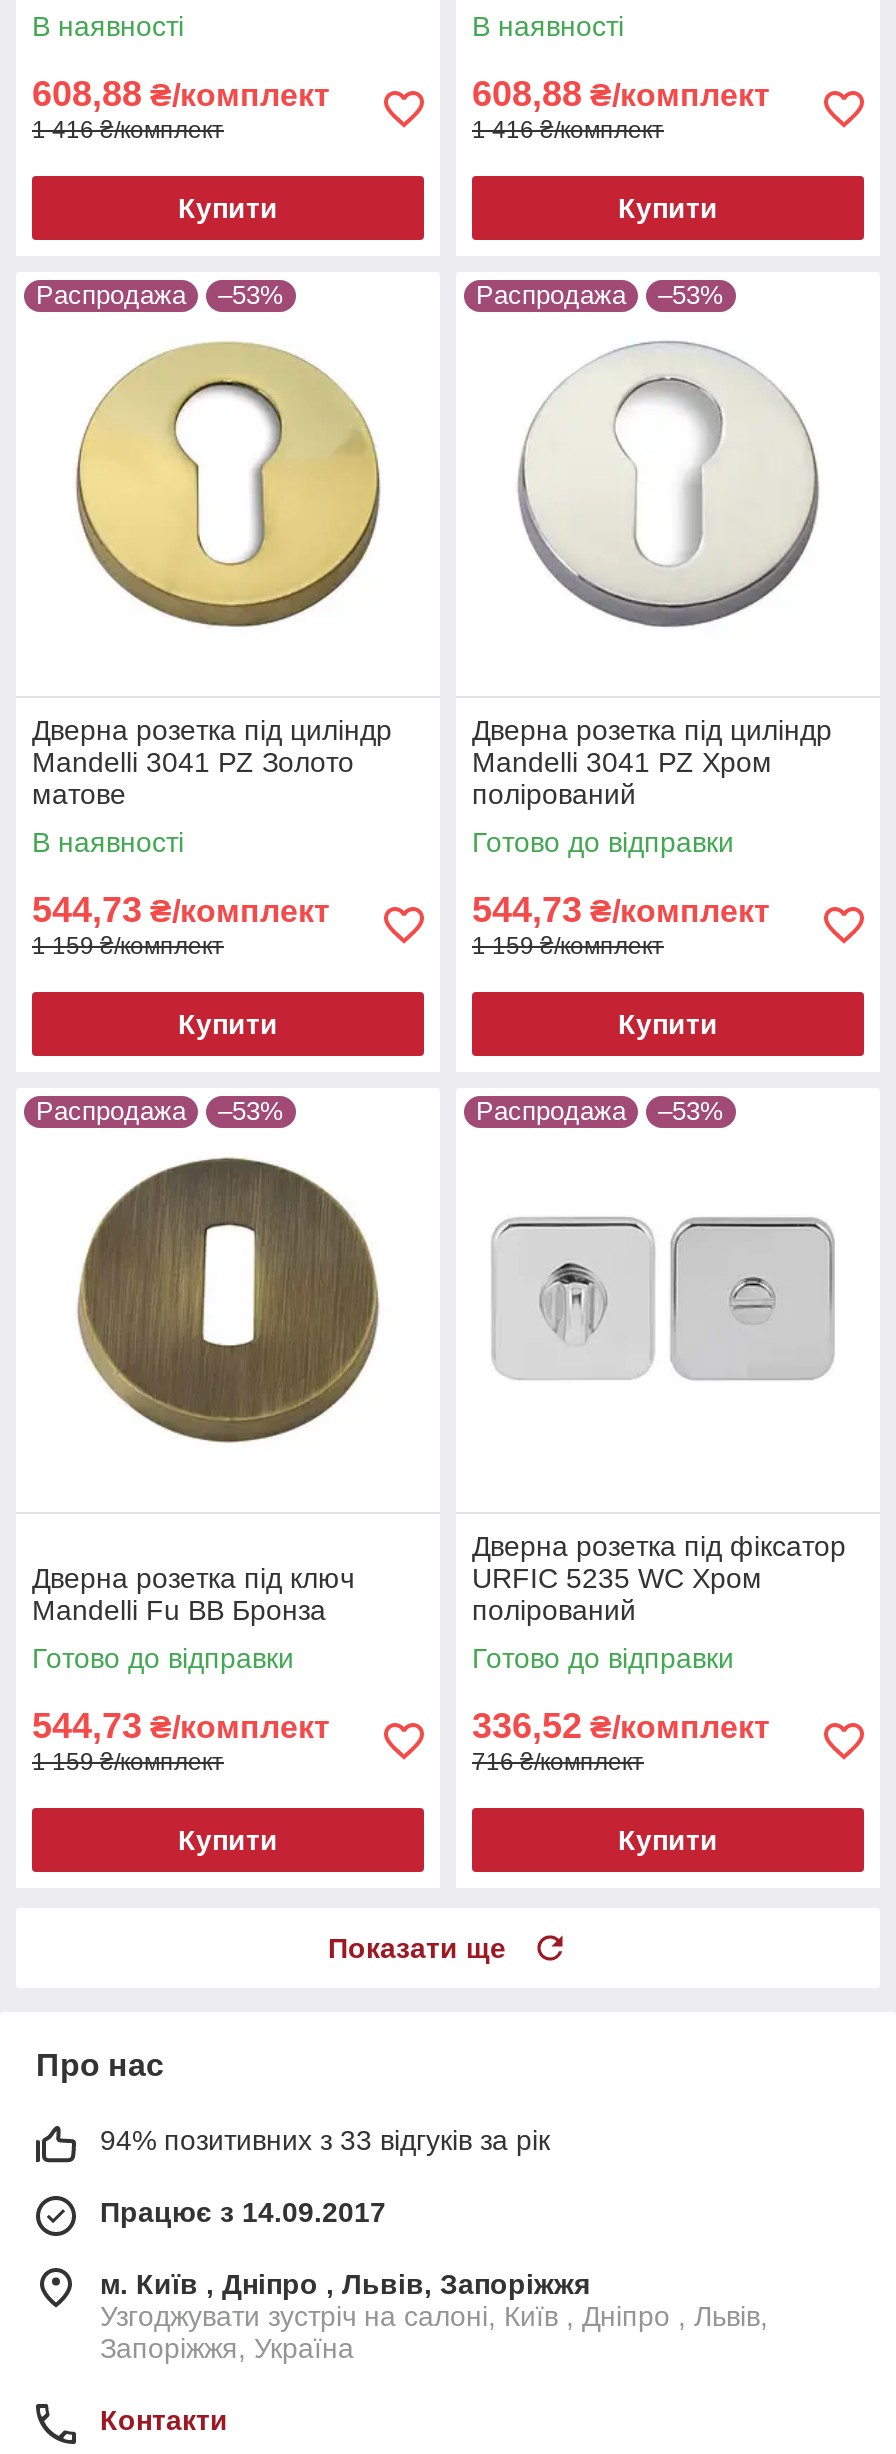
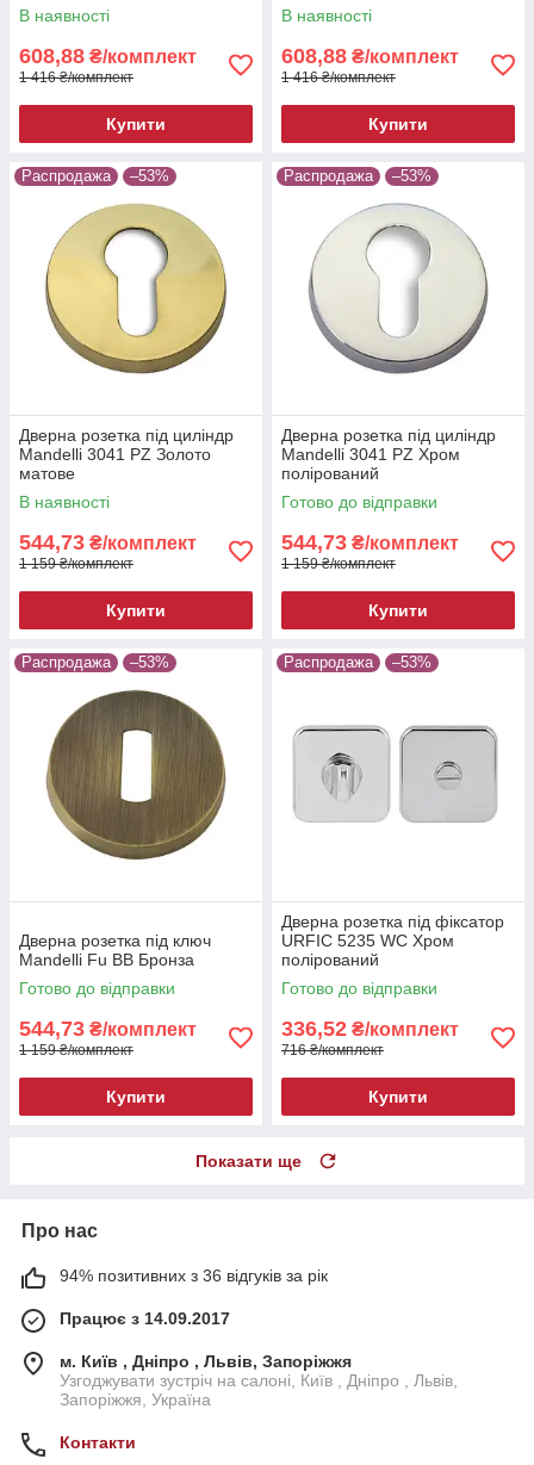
[100,2125,550,2157] 94% позитивних з 33 відгуків за рік -> [60,1266,328,1285] 94% позитивних з 36 відгуків за рік

